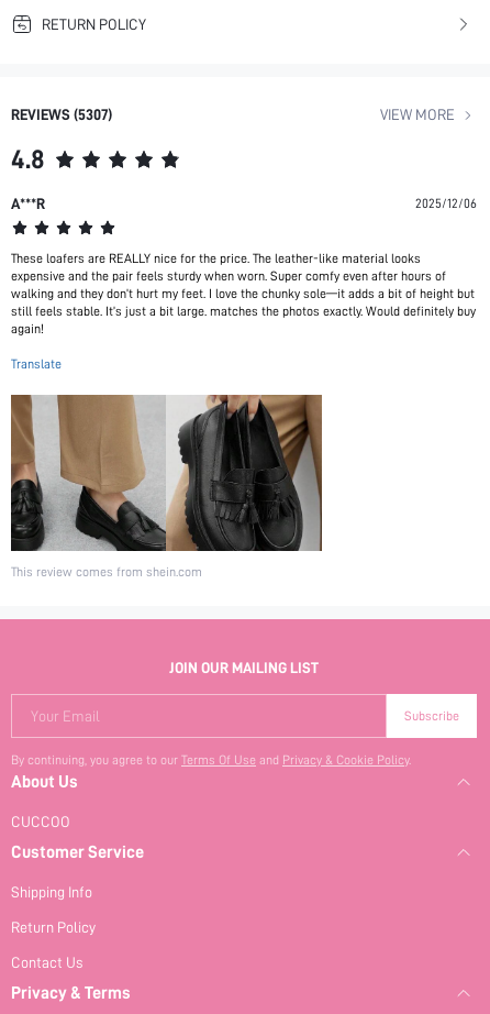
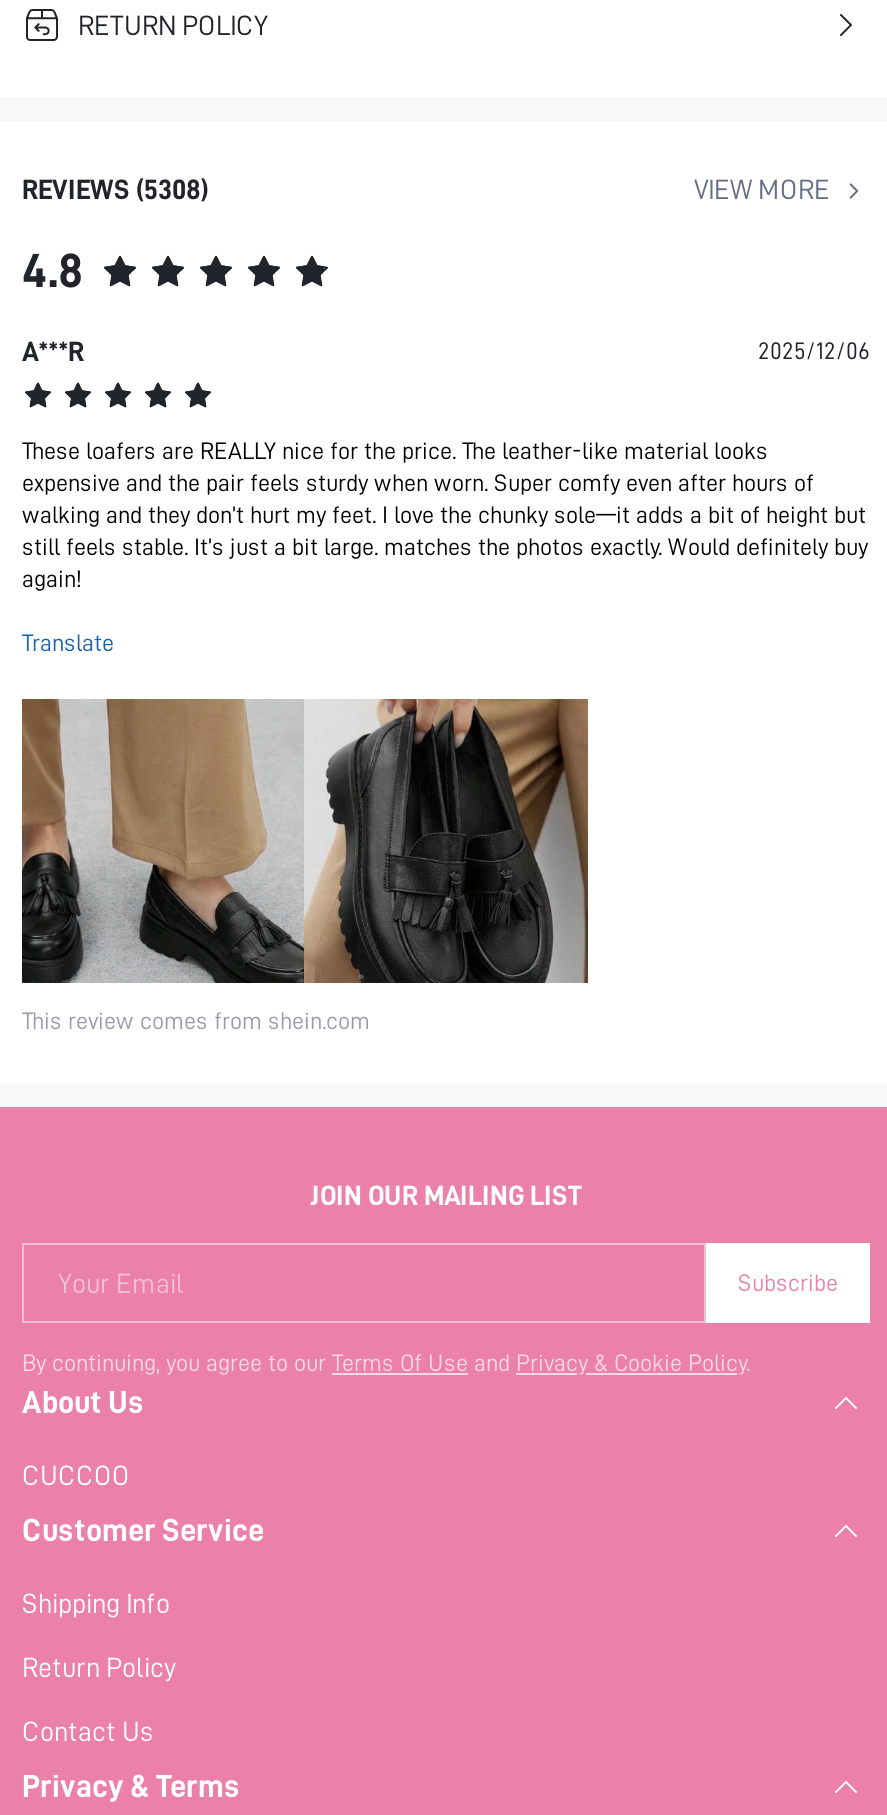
[11,106,112,124] REVIEWS (5307) -> [22,174,208,206] REVIEWS (5308)

